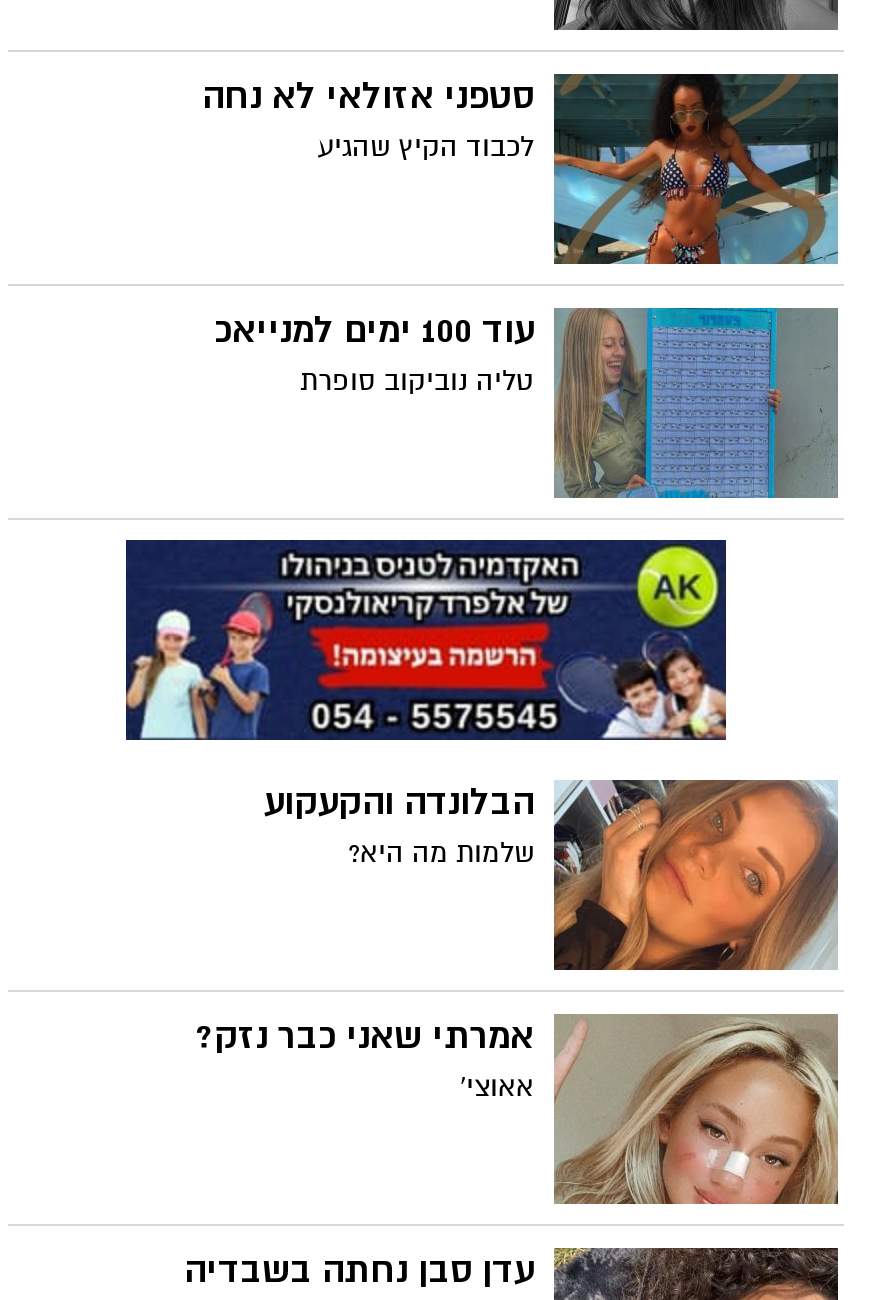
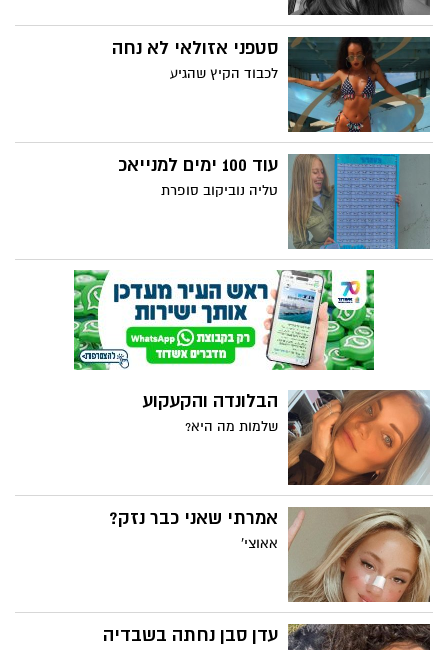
[124,538,728,742] [image] -> [73,269,375,371] [image]

